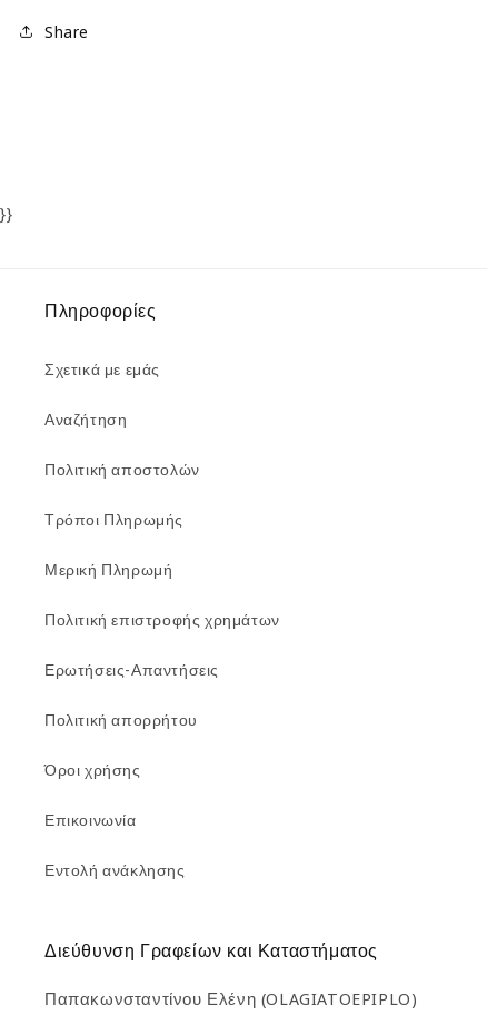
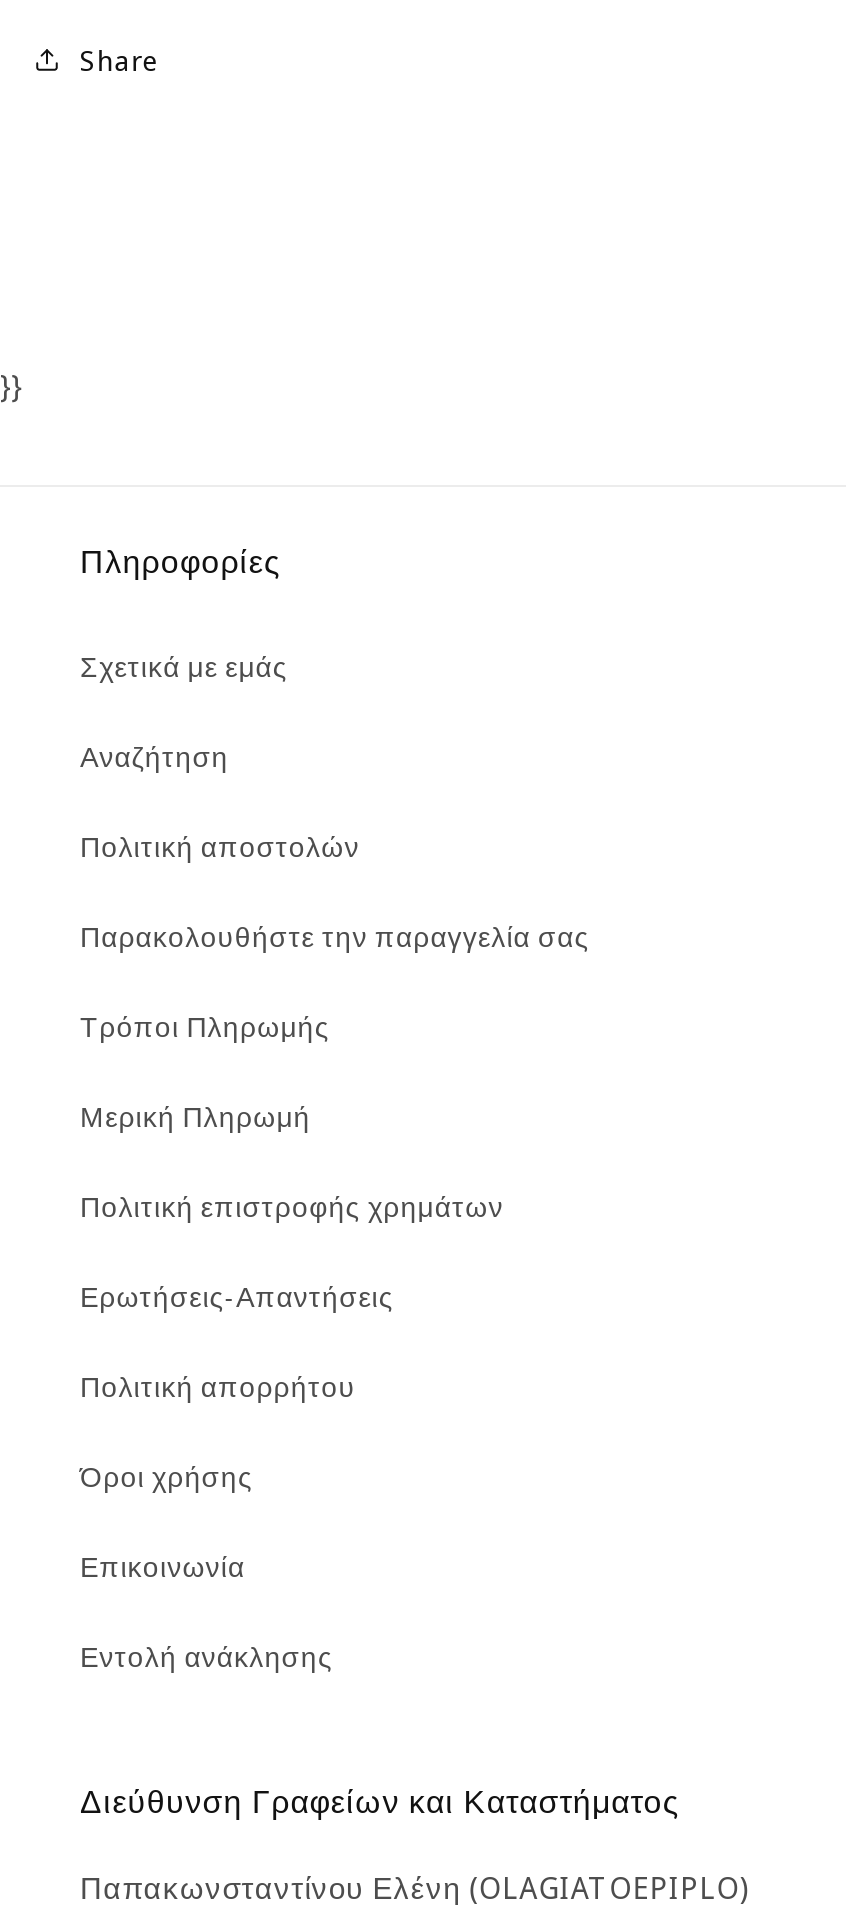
none -> [80,917,590,955] Παρακολουθήστε την παραγγελία σας

